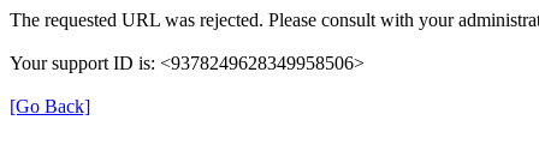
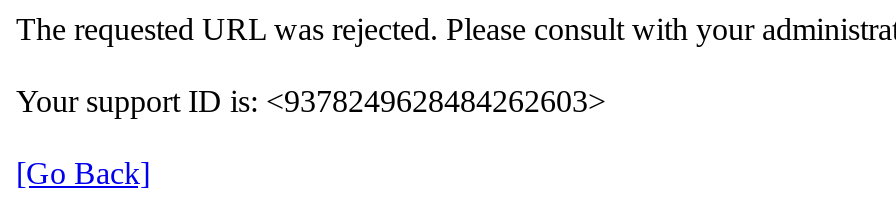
[10,53,365,73] Your support ID is: <9378249628349958506> -> [16,84,606,118] Your support ID is: <9378249628484262603>

